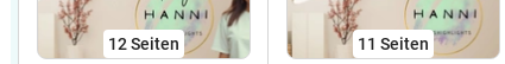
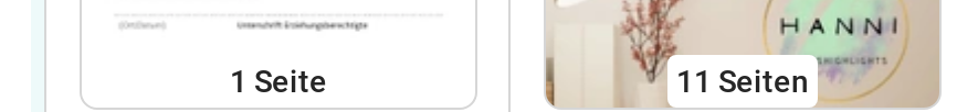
[108,34,179,53] 12 Seiten -> [230,63,327,98] 1 Seite

